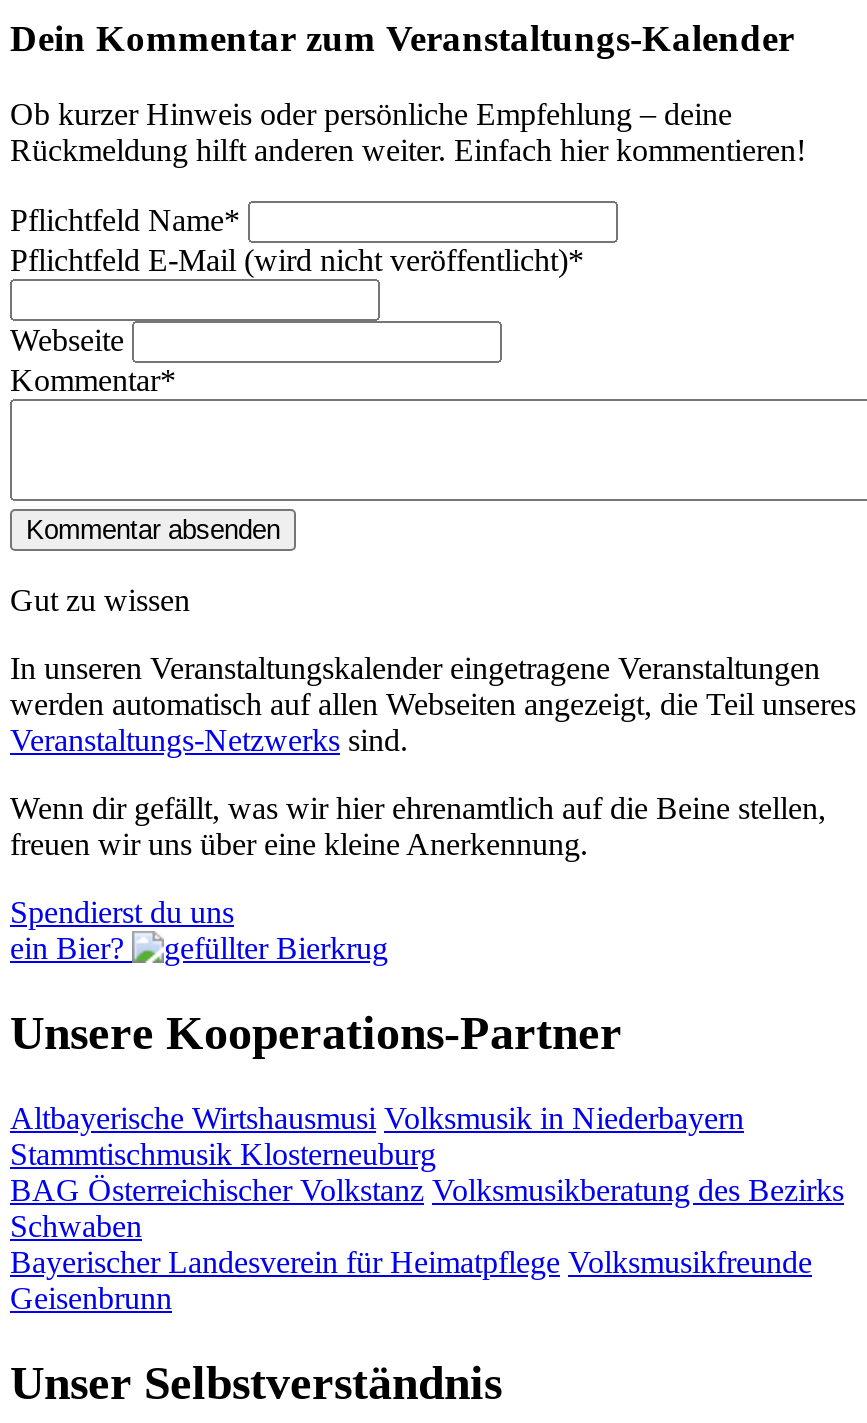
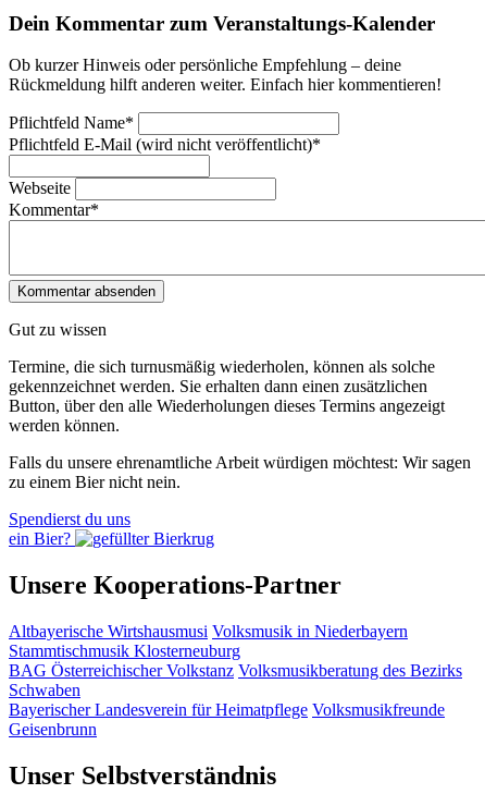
[10,652,856,758] In unseren Veranstaltungskalender eingetragene Veranstaltungen | werden automatisch auf allen Webseiten angezeigt, die Teil unseres | Veranstaltungs-Netzwerks sind. -> [9,358,445,435] Termine, die sich turnusmäßig wiederholen, können als solche | gekennzeichnet werden. Sie erhalten dann einen zusätzlichen | Button, über den alle Wiederholungen dieses Termins angezeigt | werden können.
[10,792,826,862] Wenn dir gefällt, was wir hier ehrenamtlich auf die Beine stellen, | freuen wir uns über eine kleine Anerkennung. -> [9,454,471,492] Falls du unsere ehrenamtliche Arbeit würdigen möchtest: Wir sagen | zu einem Bier nicht nein.

